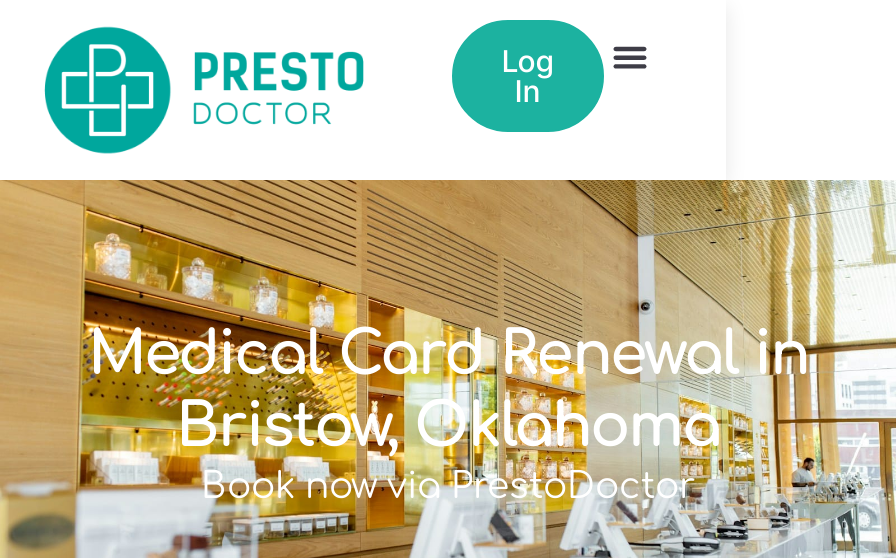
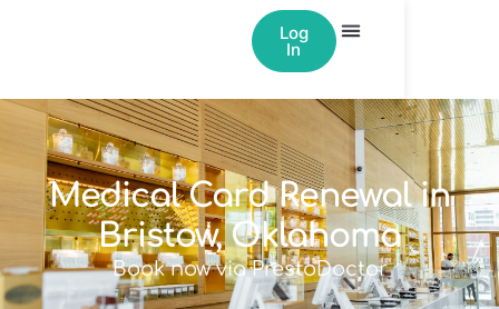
[42,24,172,156] [image] -> none
[192,50,366,126] [image] -> none

